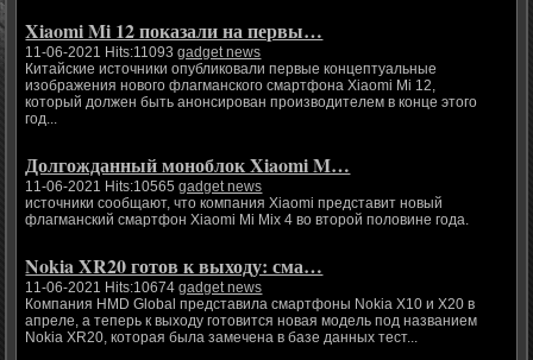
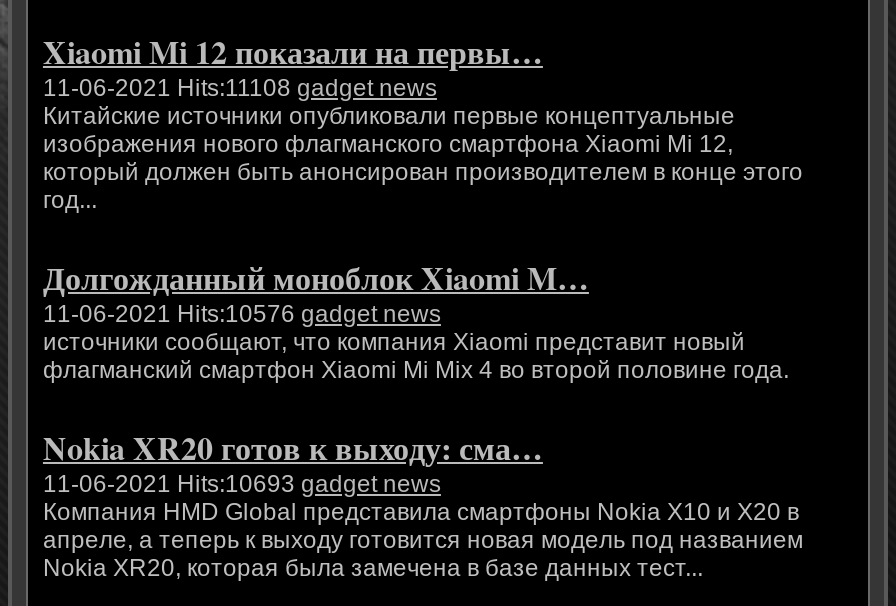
[26,45,261,61] 11-06-2021 Hits:11093 gadget news -> [43,75,437,103] 11-06-2021 Hits:11108 gadget news
[26,179,262,195] 11-06-2021 Hits:10565 gadget news -> [43,301,441,329] 11-06-2021 Hits:10576 gadget news
[26,280,262,296] 11-06-2021 Hits:10674 gadget news -> [43,471,441,499] 11-06-2021 Hits:10693 gadget news

